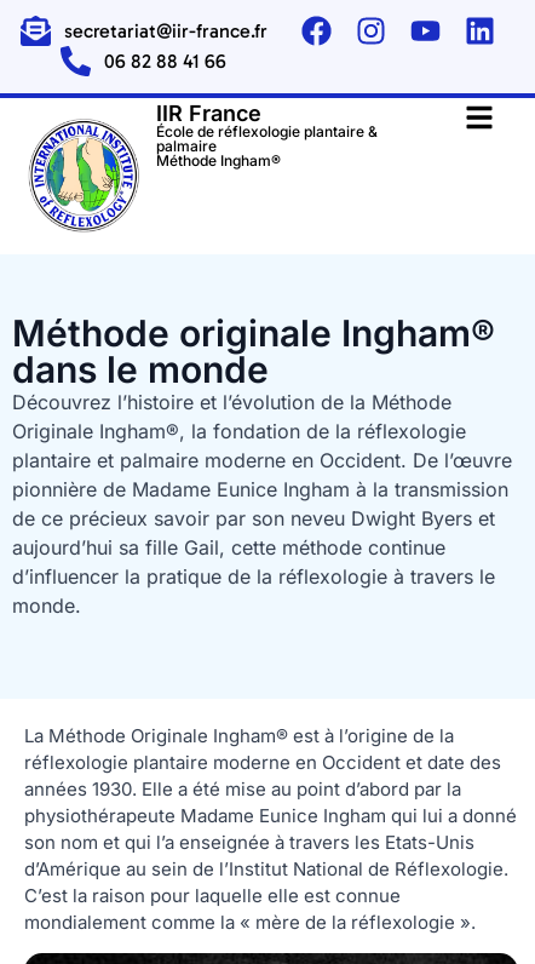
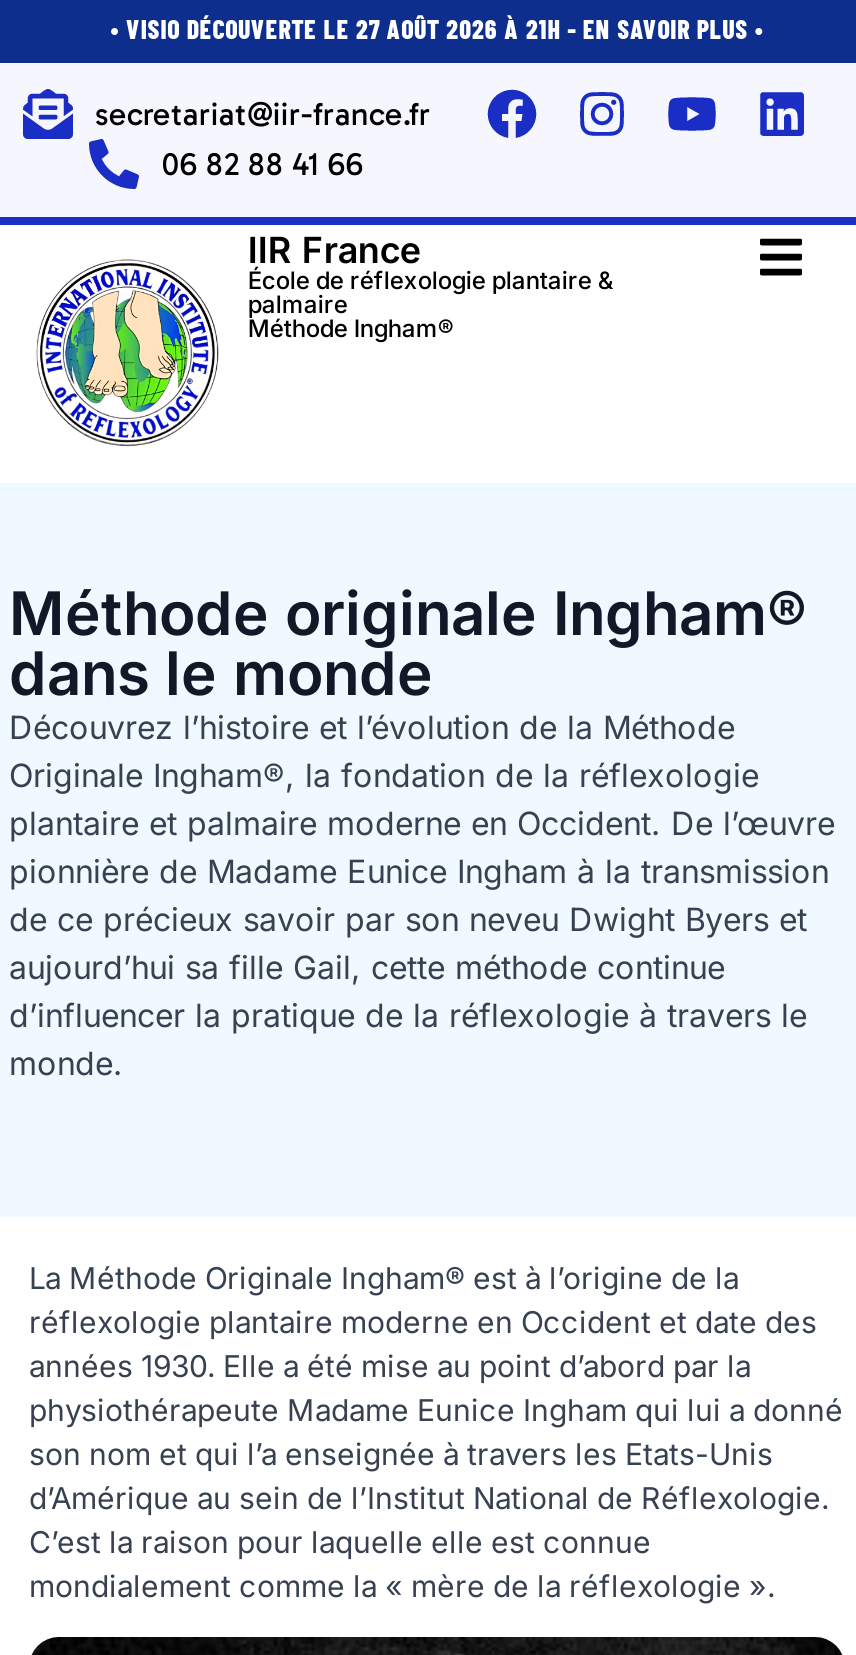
none -> [110,13,764,45] • VISIO DÉCOUVERTE LE 27 AOÛT 2026 À 21H - EN SAVOIR PLUS •

